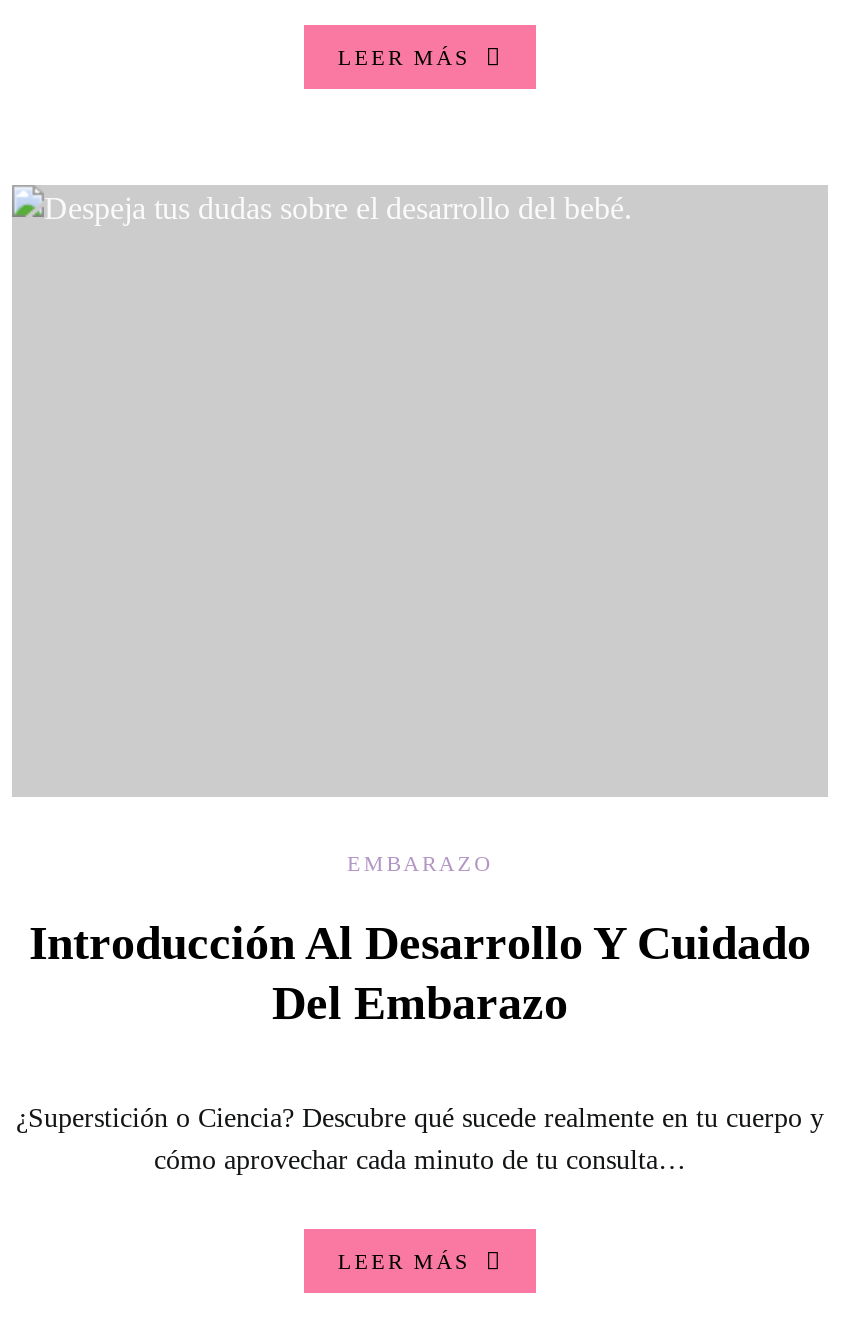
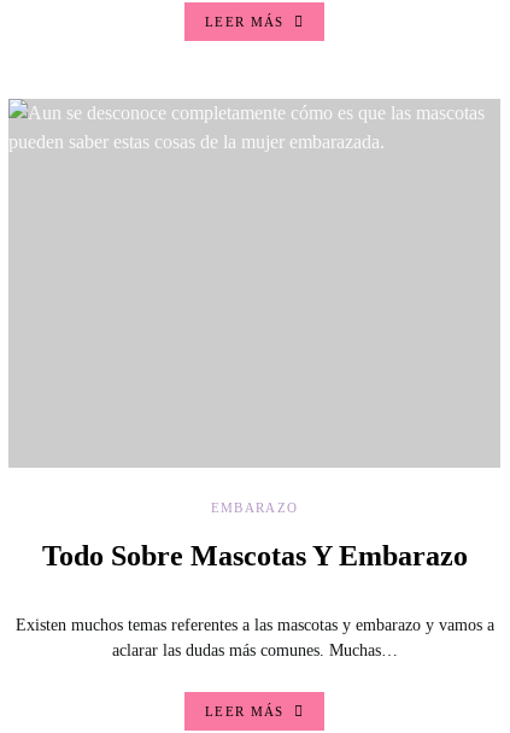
[29,917,811,1029] Introducción Al Desarrollo Y Cuidado | Del Embarazo -> [42,540,467,571] Todo Sobre Mascotas Y Embarazo
[16,1103,824,1175] ¿Superstición o Ciencia? Descubre qué sucede realmente en tu cuerpo y | cómo aprovechar cada minuto de tu consulta… -> [15,616,494,659] Existen muchos temas referentes a las mascotas y embarazo y vamos a | aclarar las dudas más comunes. Muchas…

